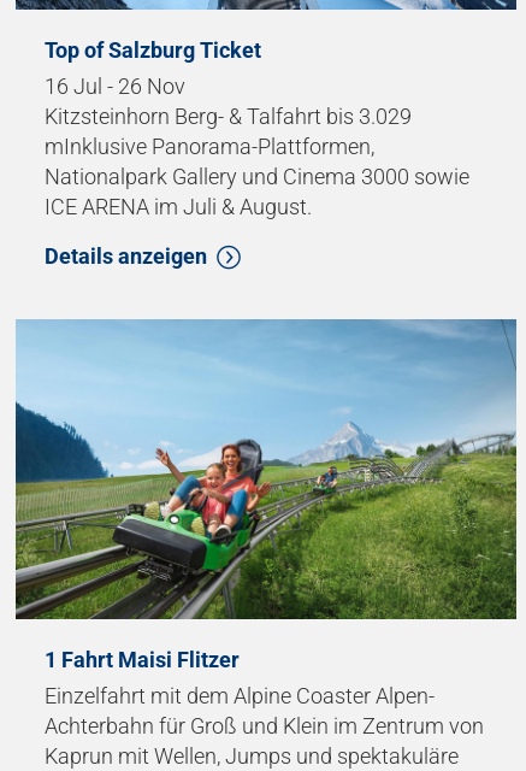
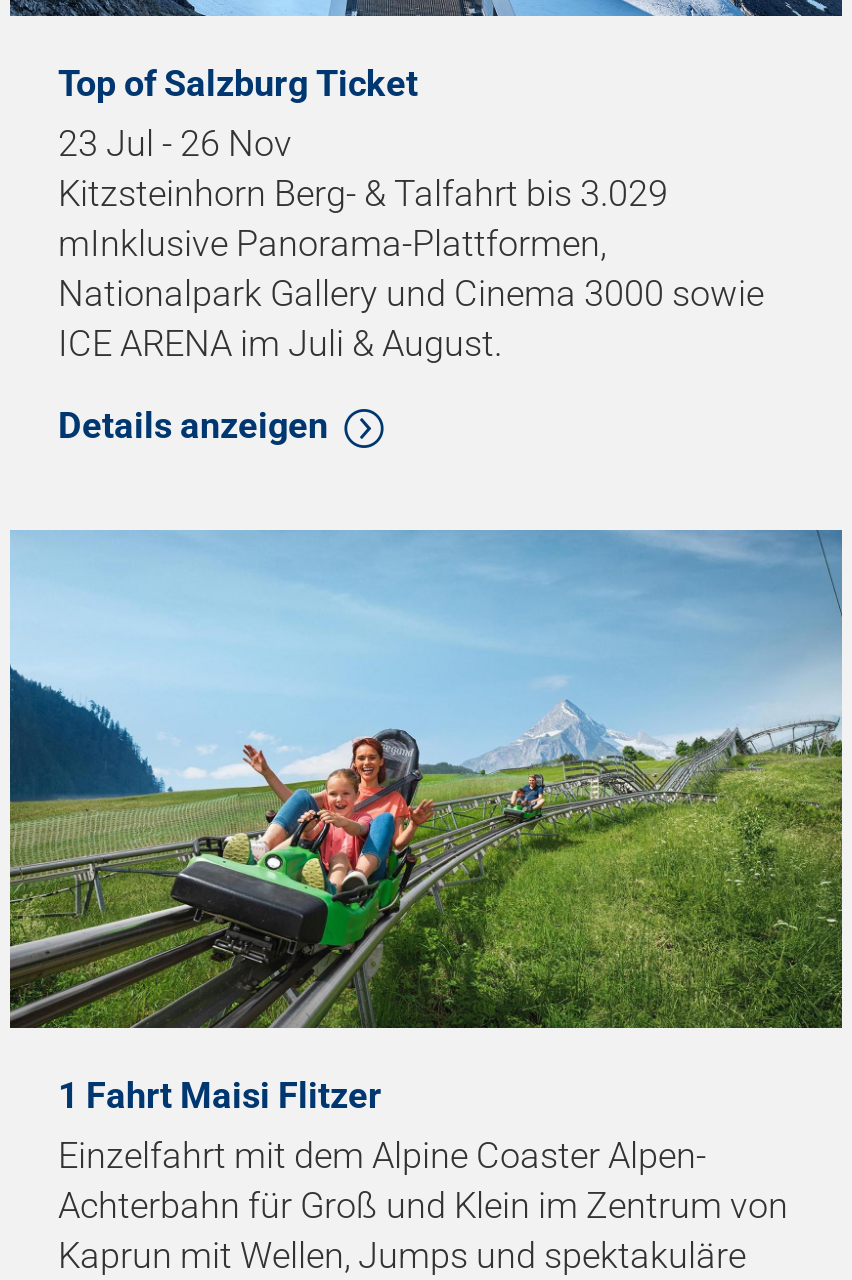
[45,73,185,98] 16 Jul - 26 Nov -> [58,121,292,163] 23 Jul - 26 Nov

